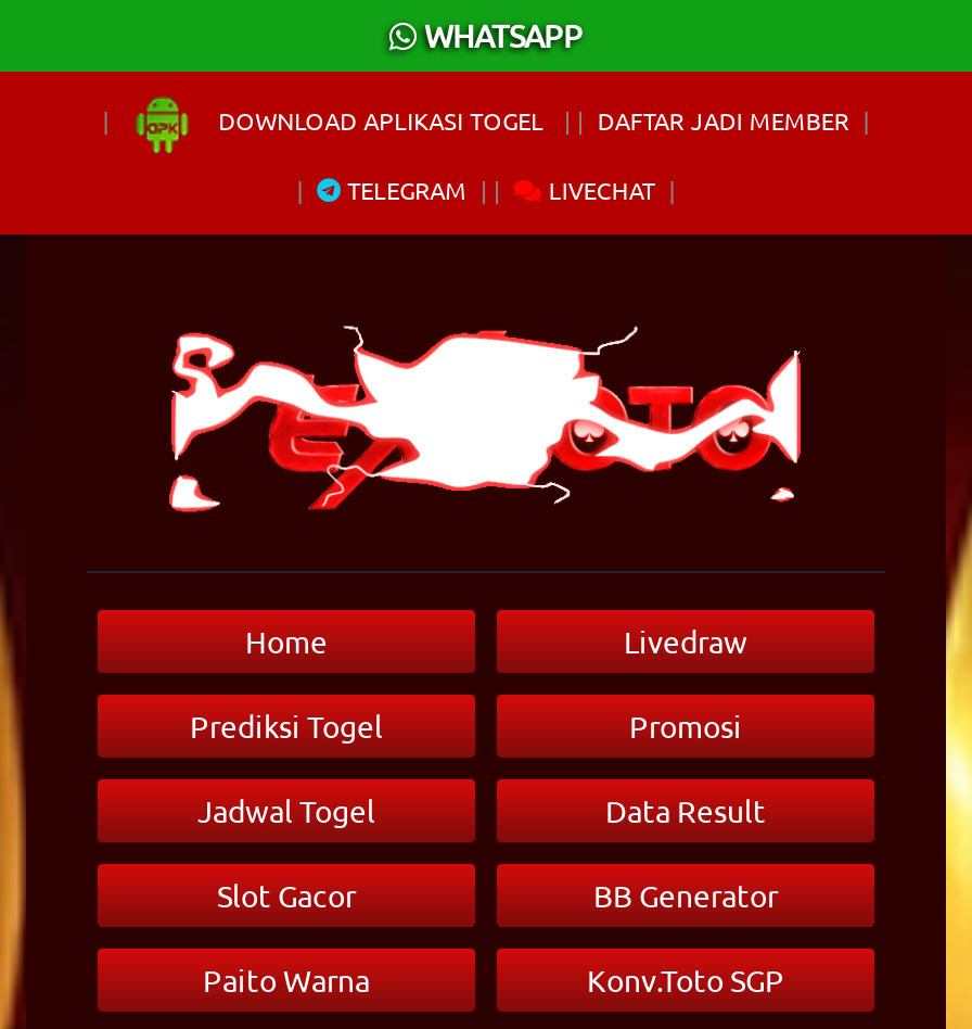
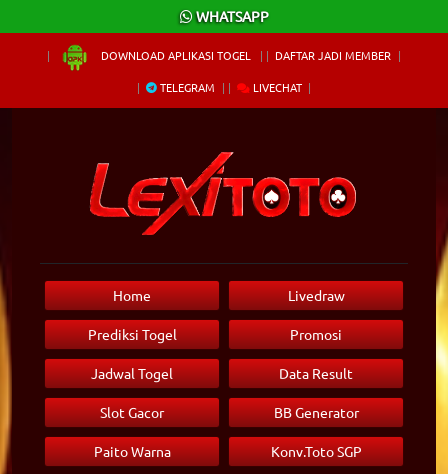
[167,323,803,514] [image] -> [78,150,369,236] [image]

